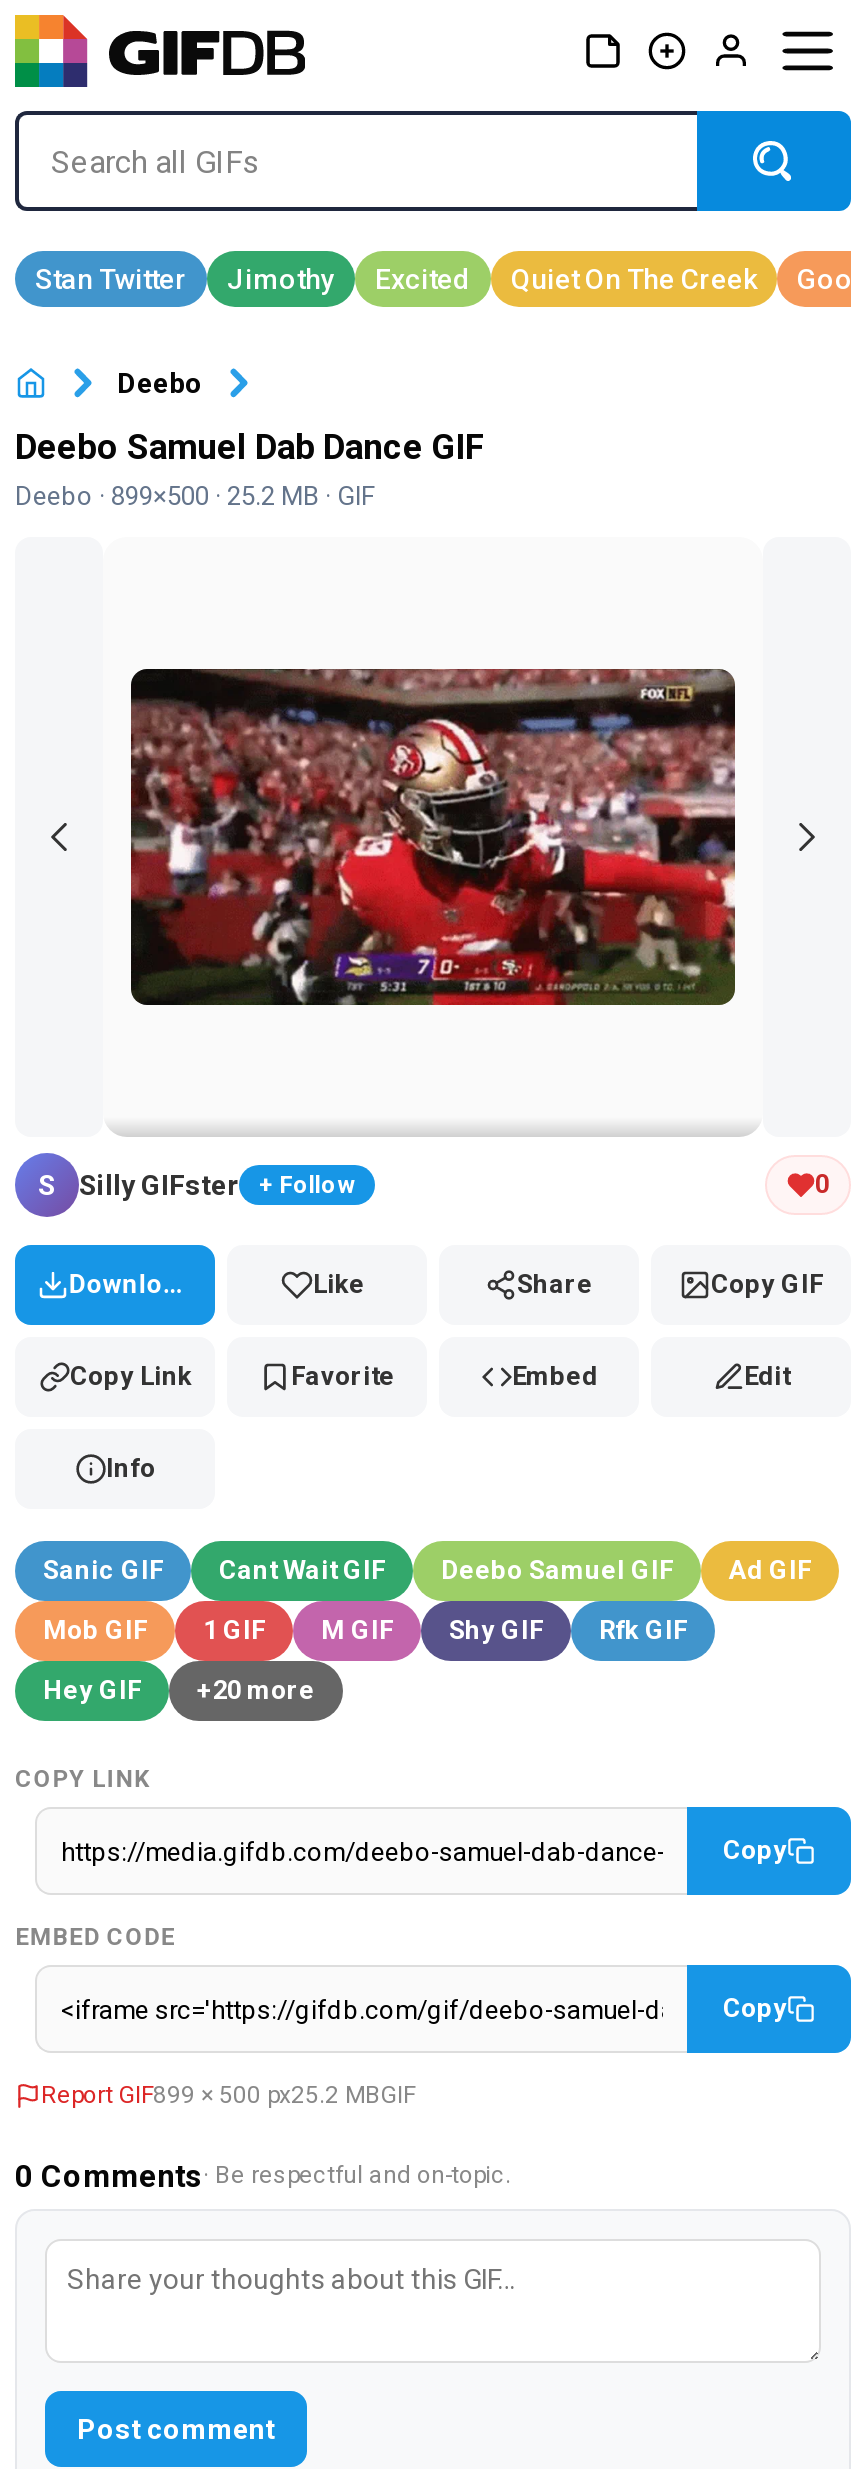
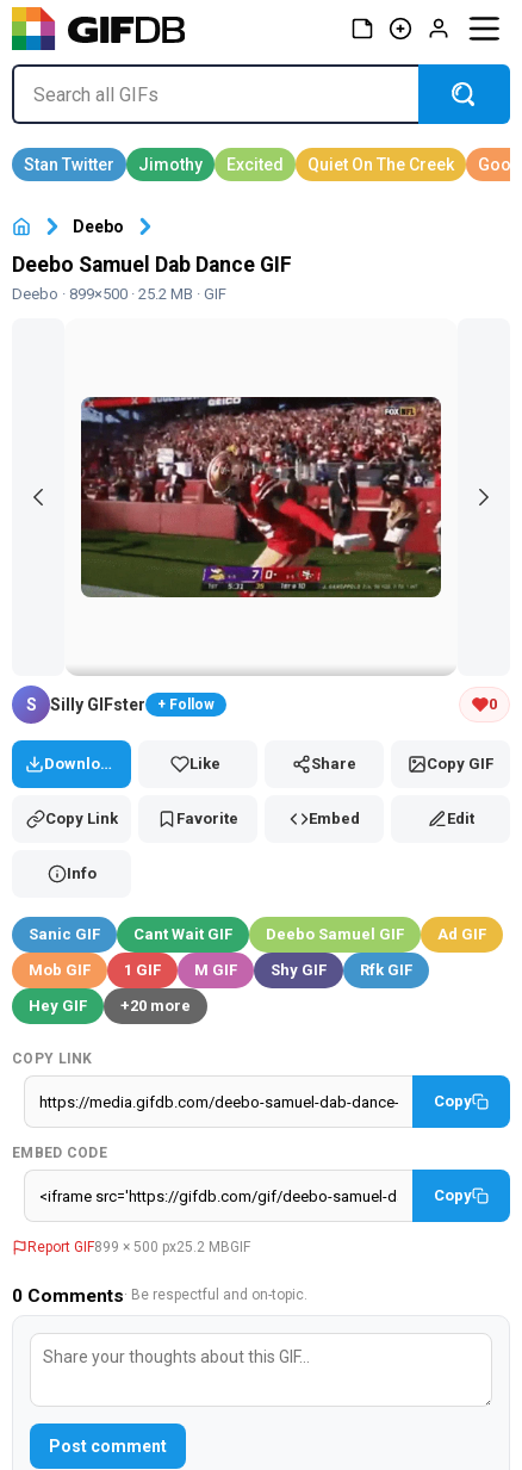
[129,667,737,1007] [image] -> [80,396,442,598] [image]

